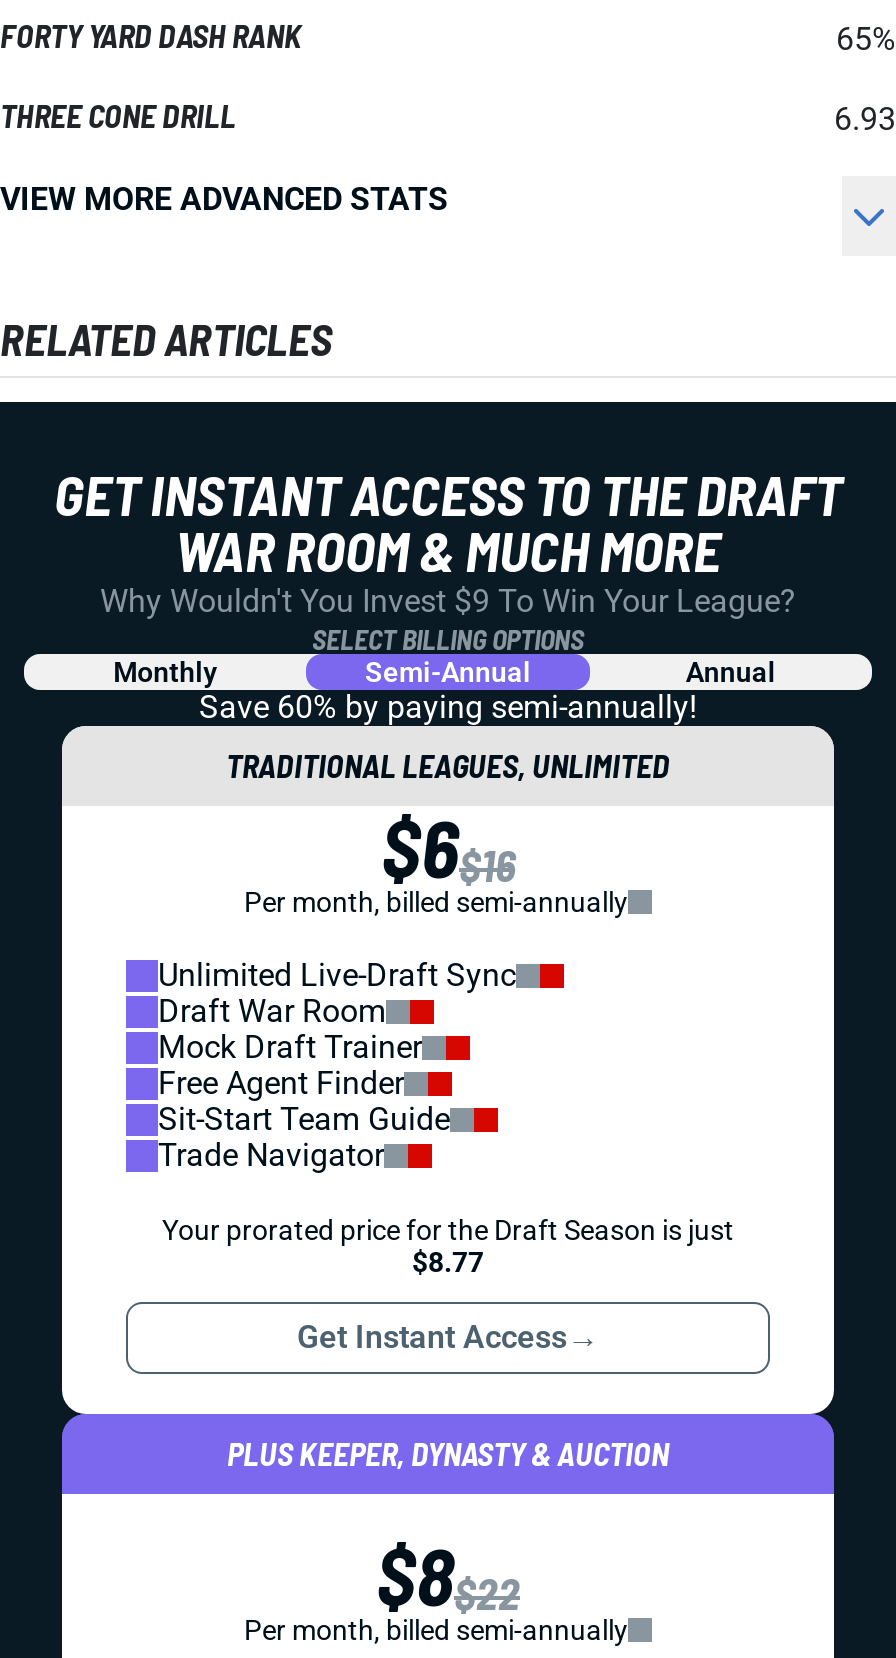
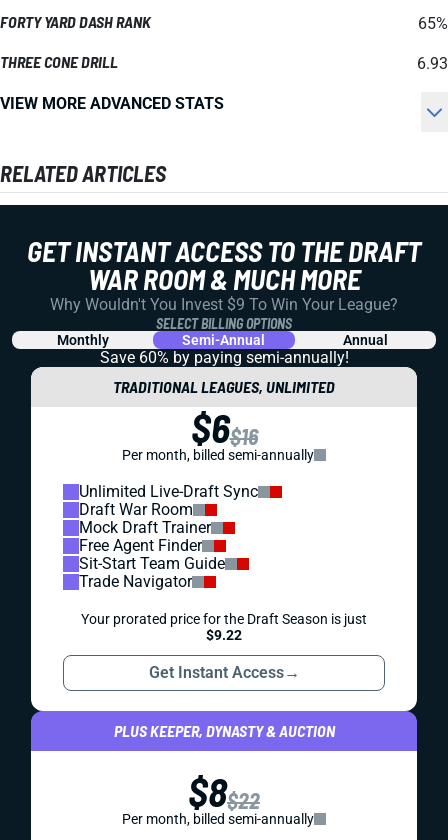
[412,1246,484,1278] $8.77 -> [206,627,242,643] $9.22

